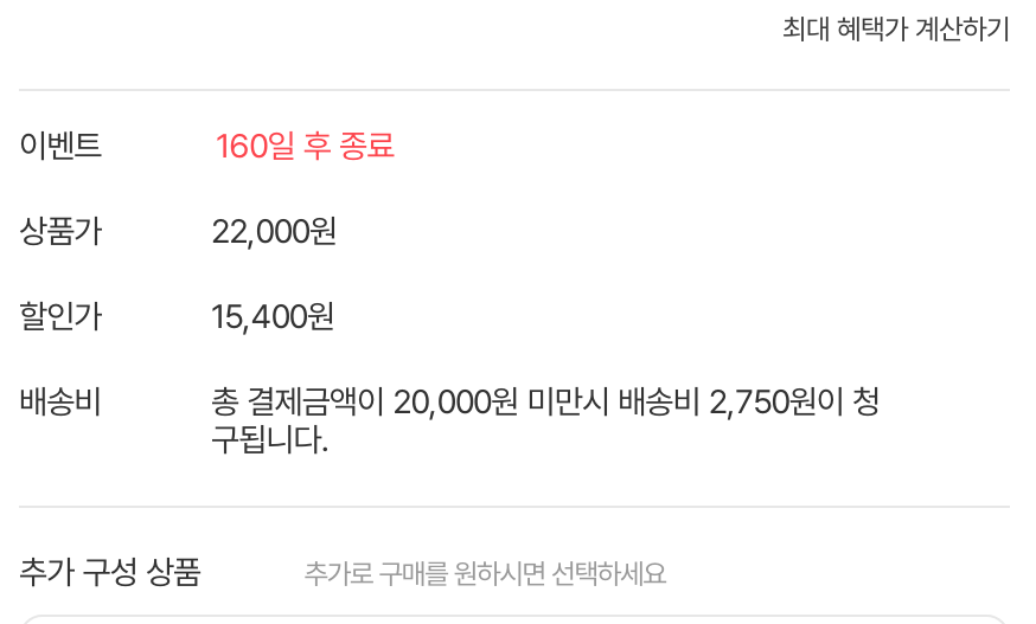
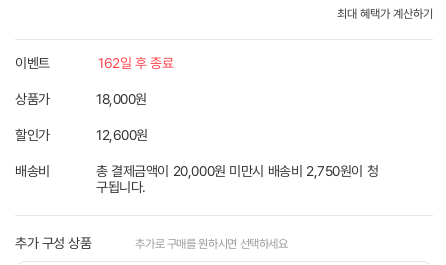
[216,127,394,165] 160일 후 종료 -> [98,55,173,71] 162일 후 종료
[211,212,337,250] 22,000원 -> [96,91,147,107] 18,000원
[211,297,335,335] 15,400원 -> [96,127,148,143] 12,600원

